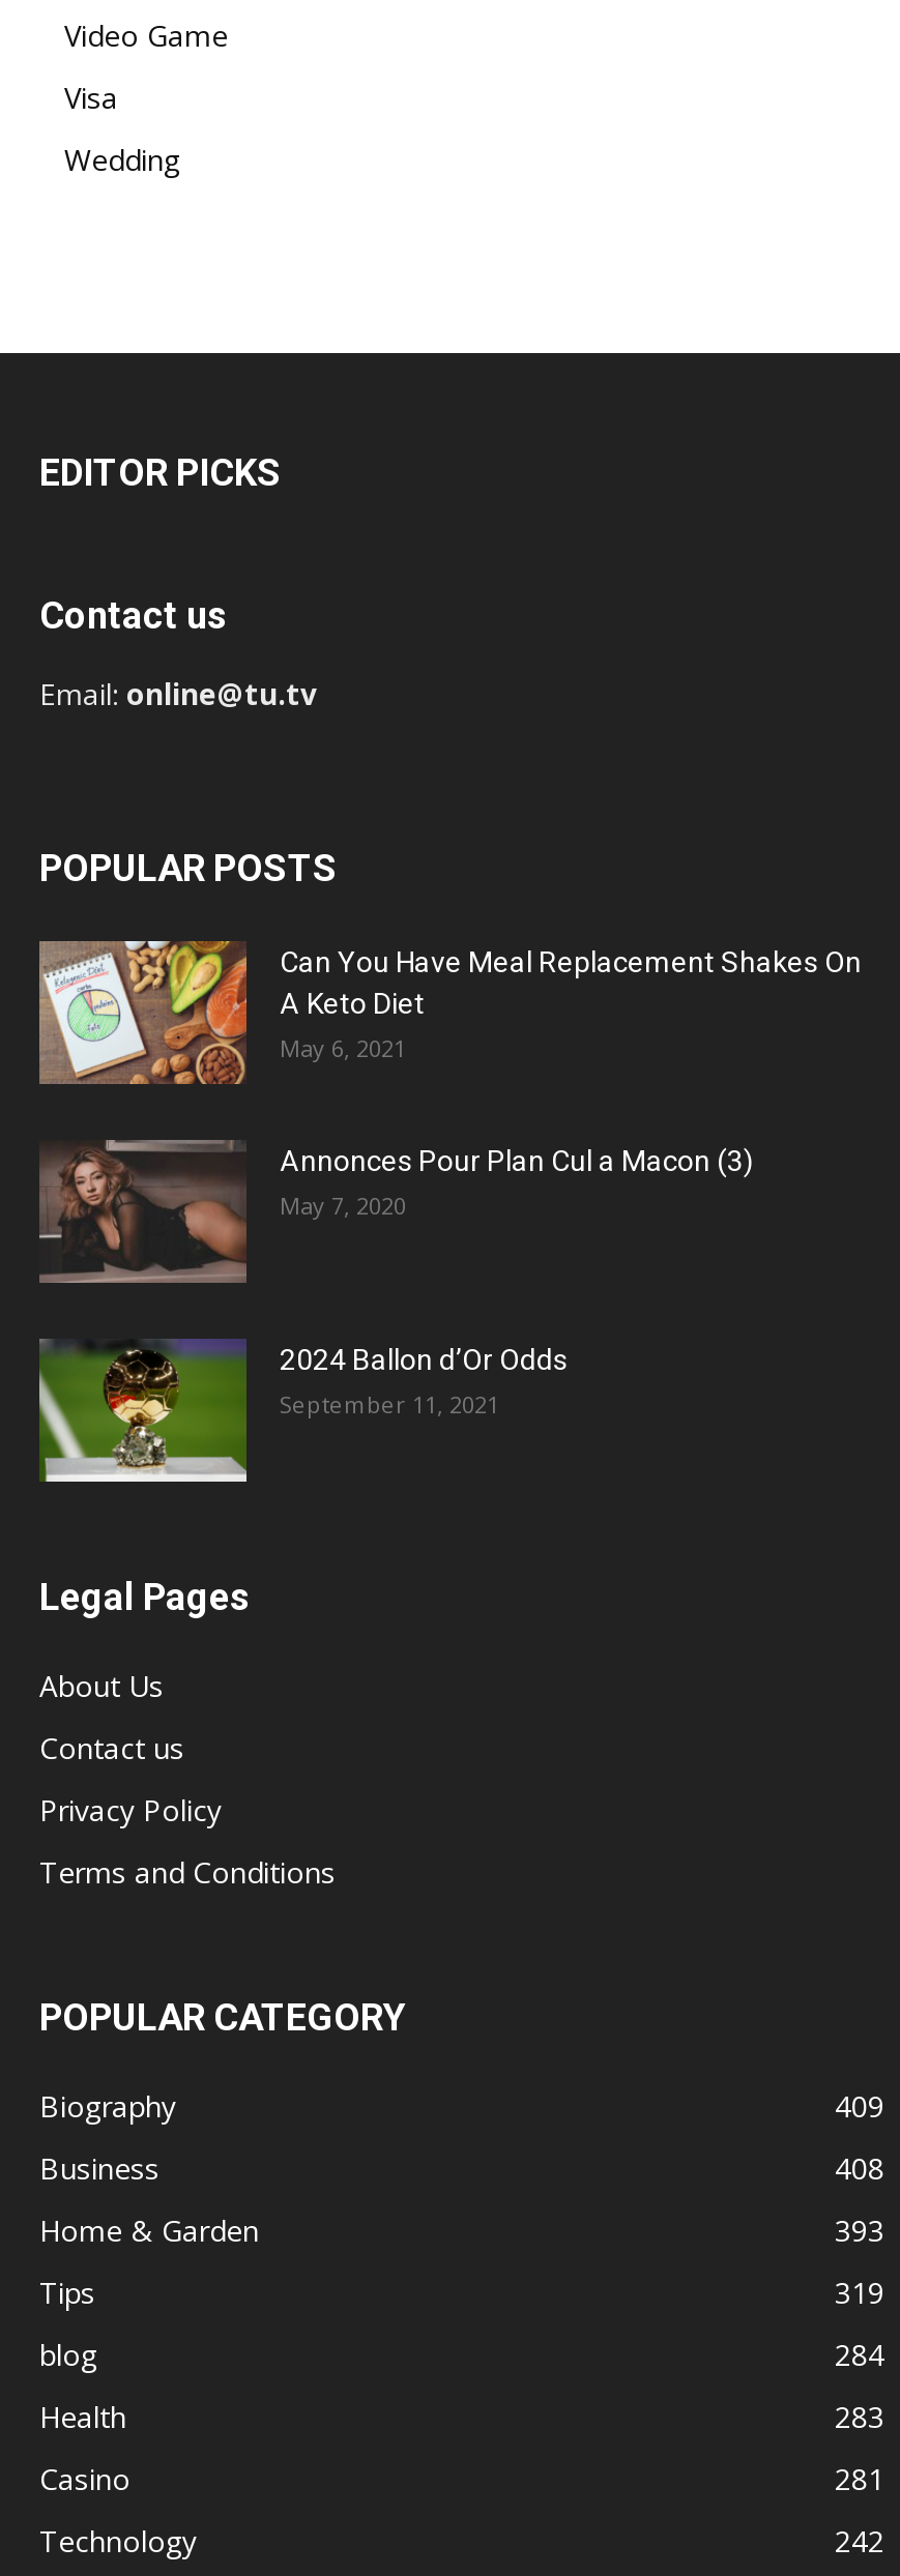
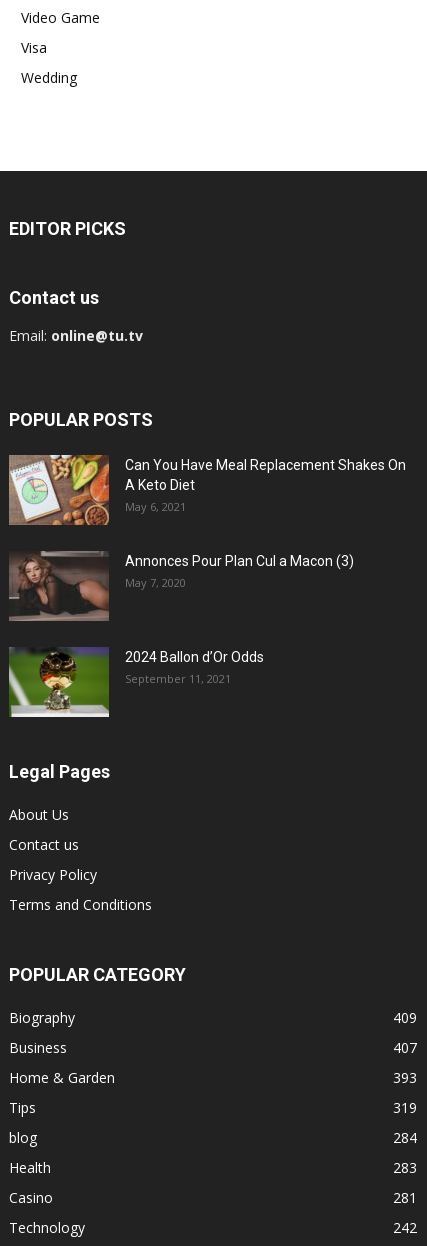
[835,2149,884,2189] 408 -> [393,1038,417,1057] 407

